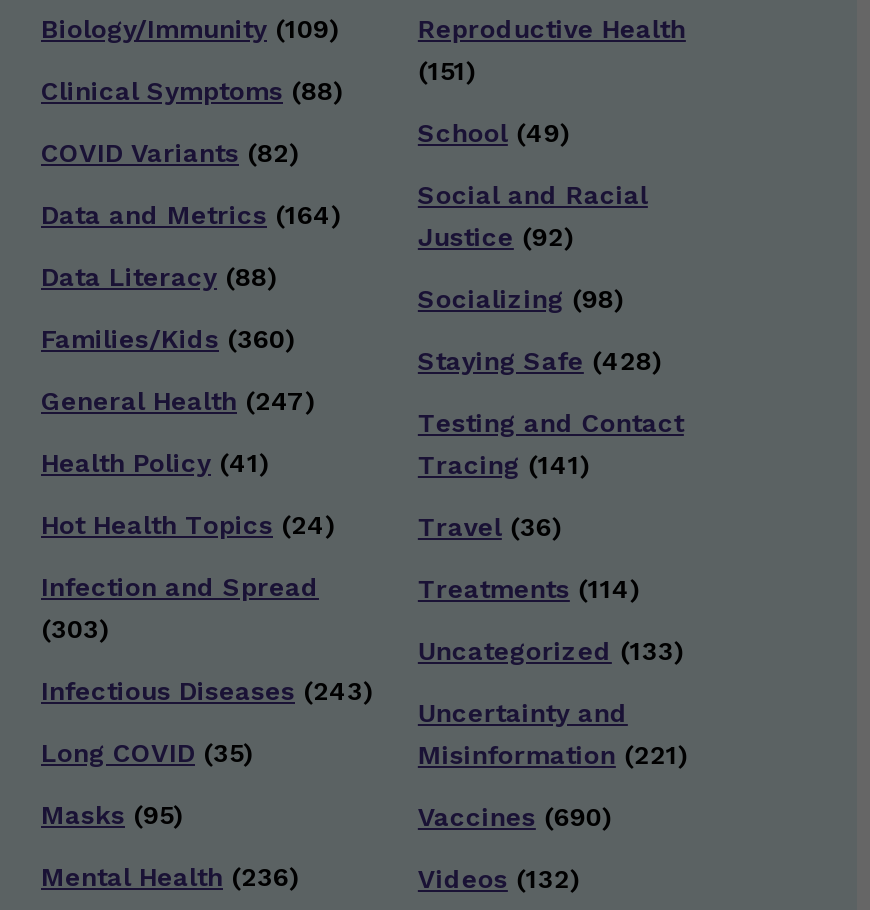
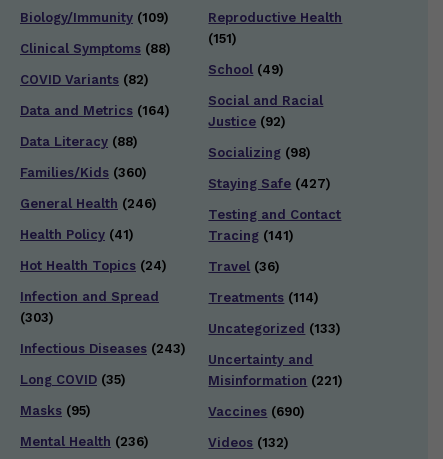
[418,346,662,376] Staying Safe (428) -> [208,176,331,191] Staying Safe (427)
[41,386,315,416] General Health (247) -> [20,196,157,211] General Health (246)

